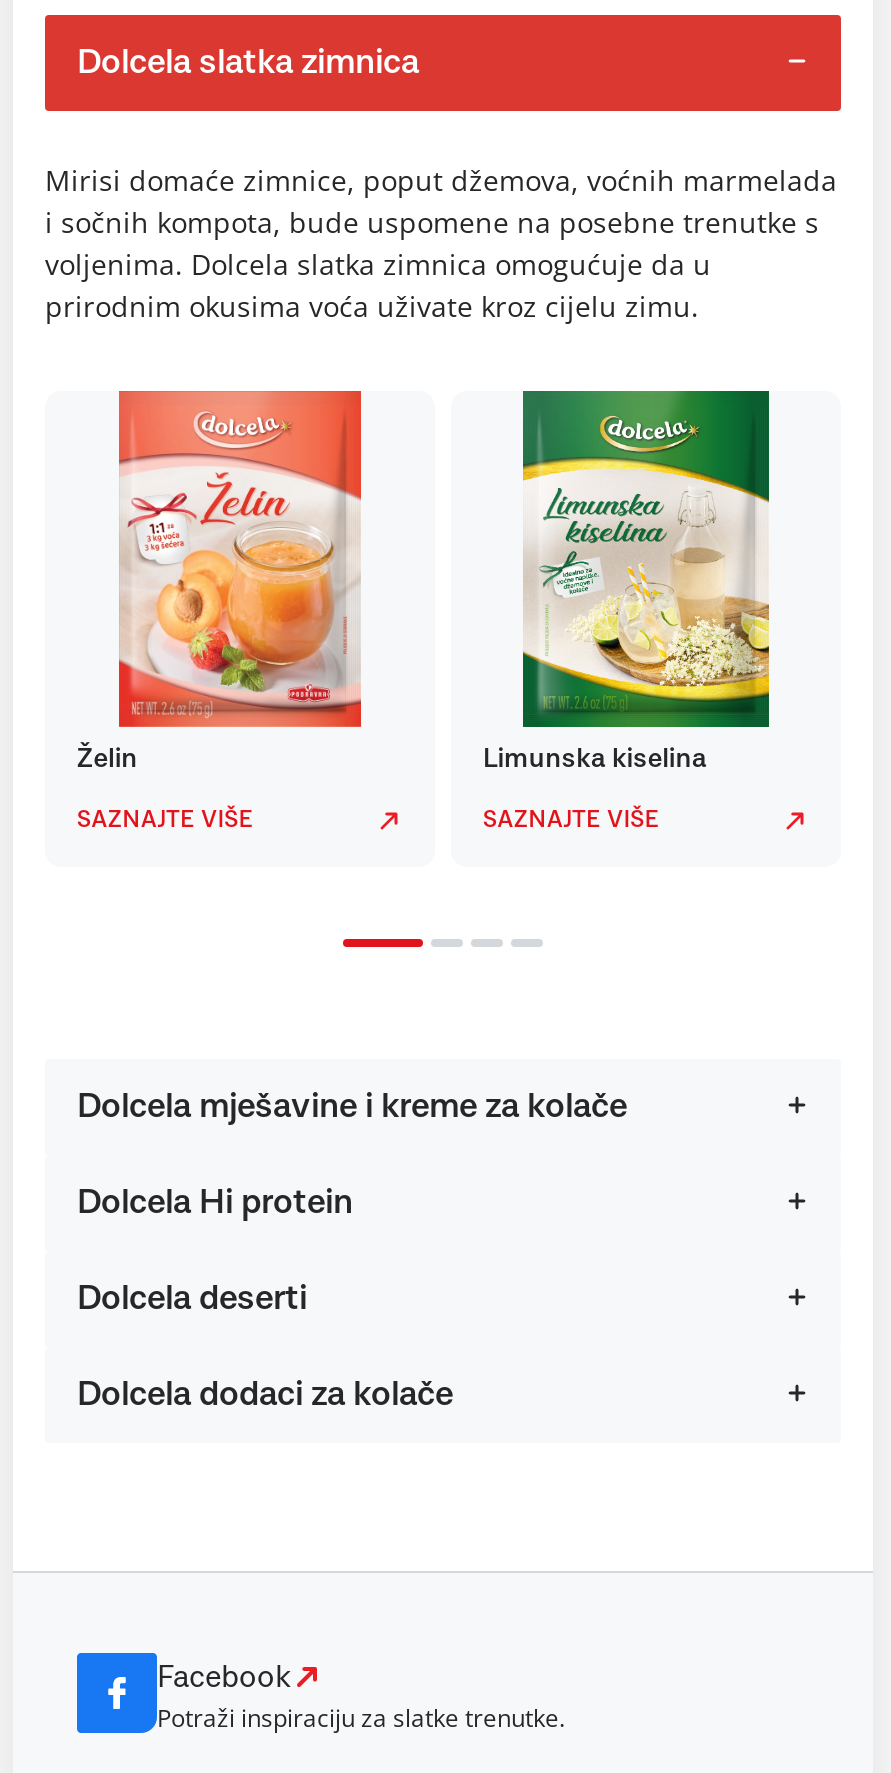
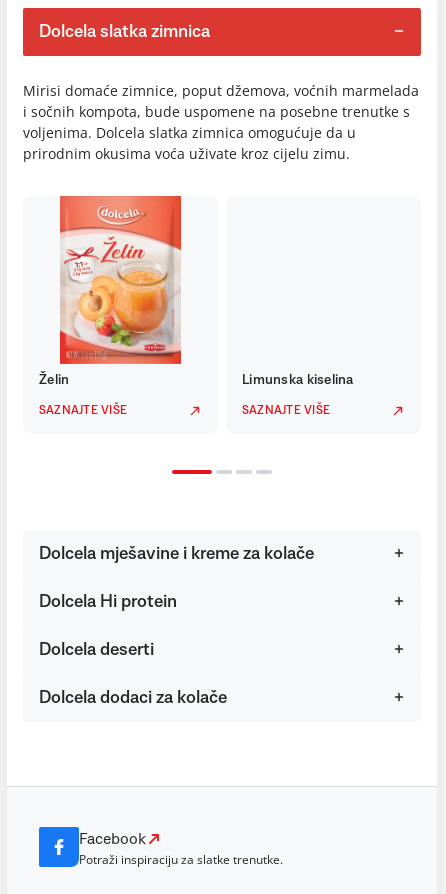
[521,389,771,729] [image] -> none

